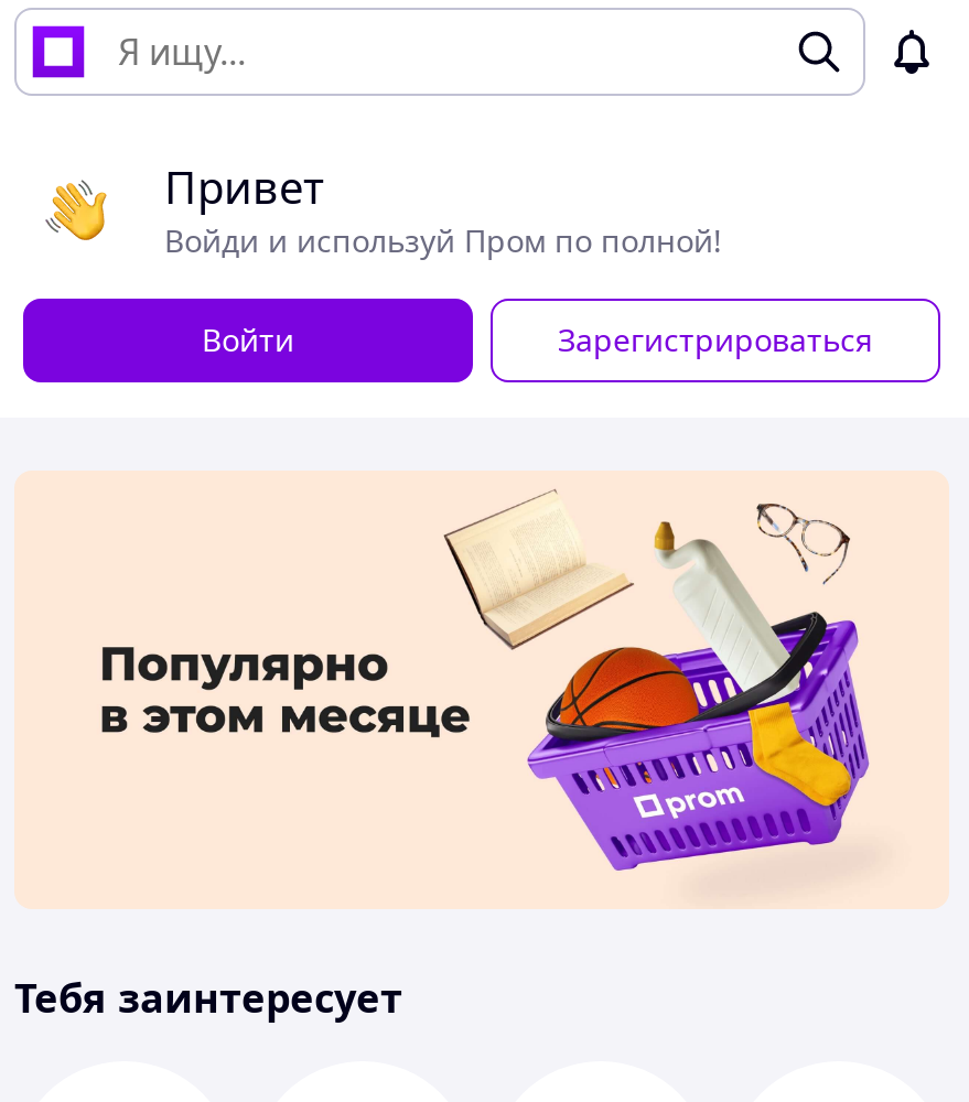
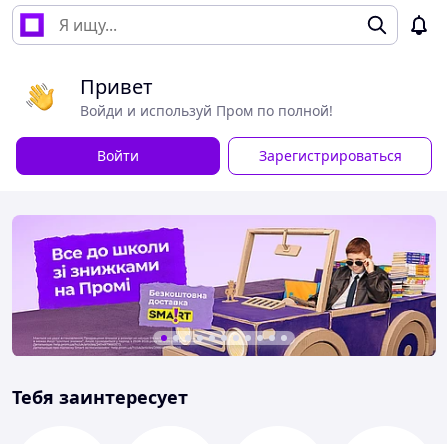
[17,473,947,907] [image] -> [11,215,437,357] [image]

